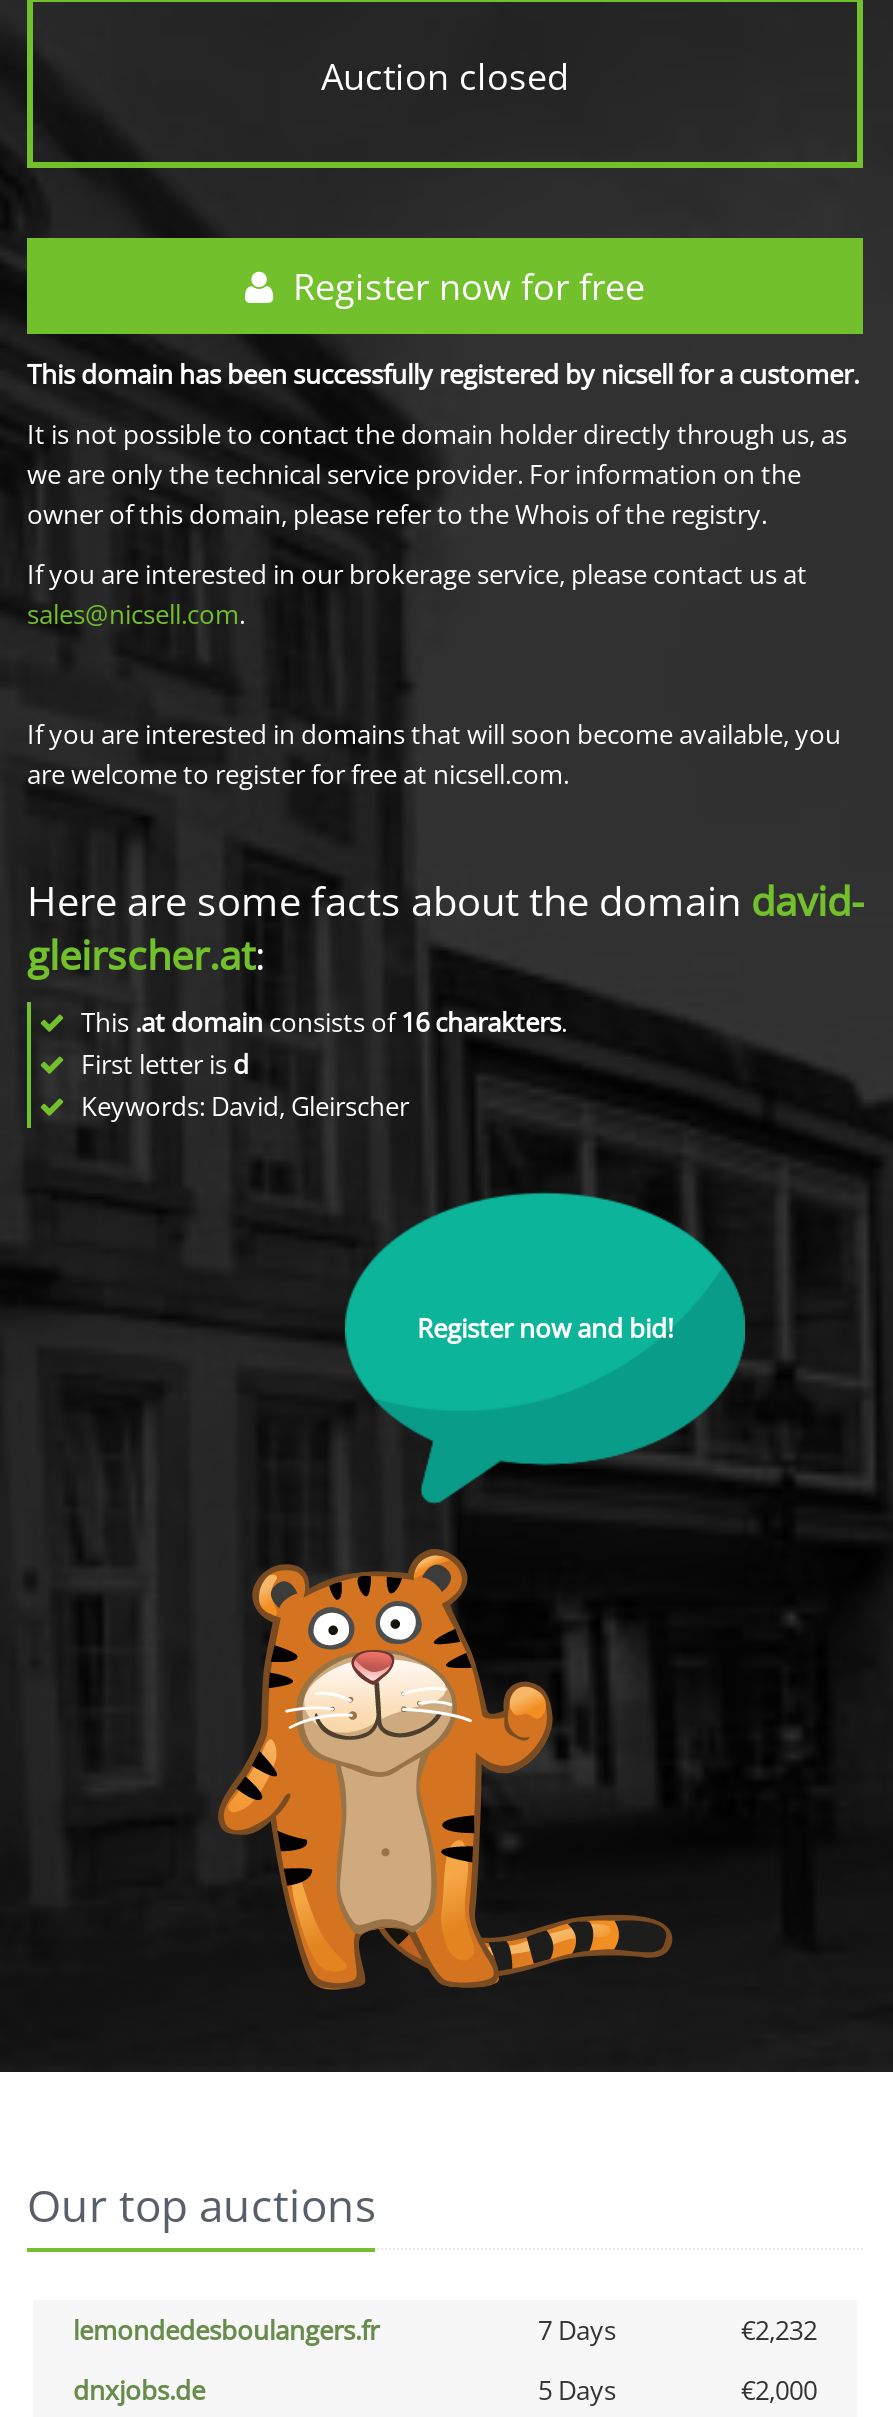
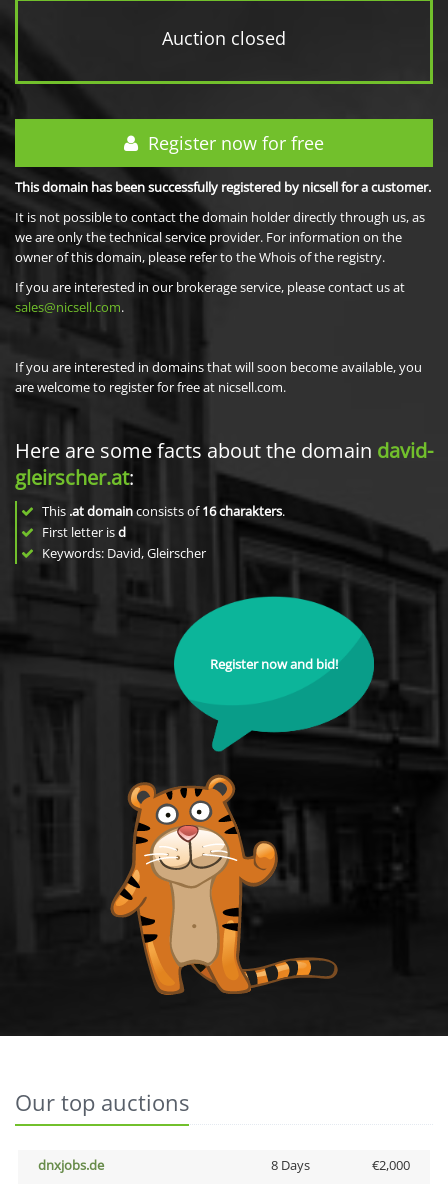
[73,2312,817,2348] lemondedesboulangers.fr | 7 Days | €2,232 -> none
[538,2372,616,2408] 5 Days -> [270,1156,309,1174] 8 Days

